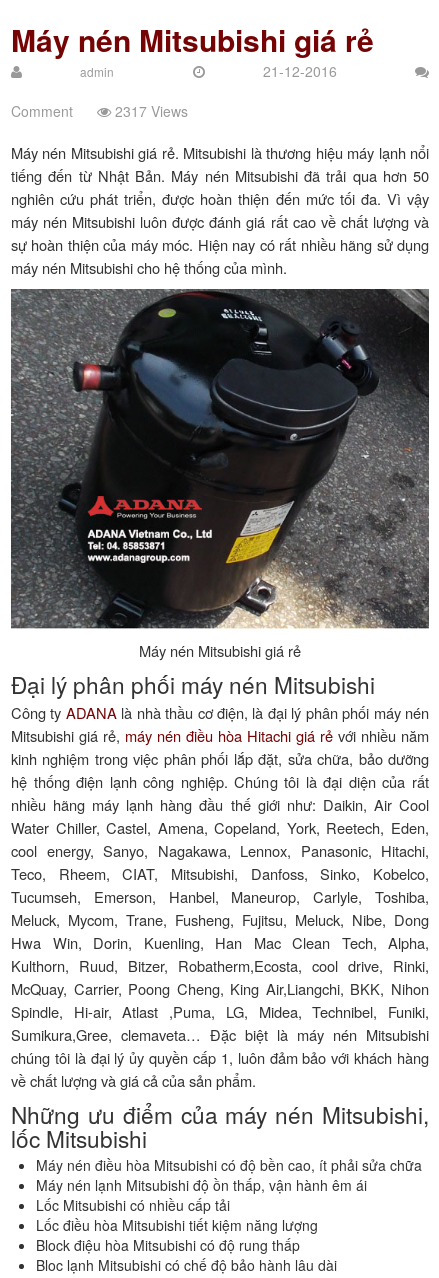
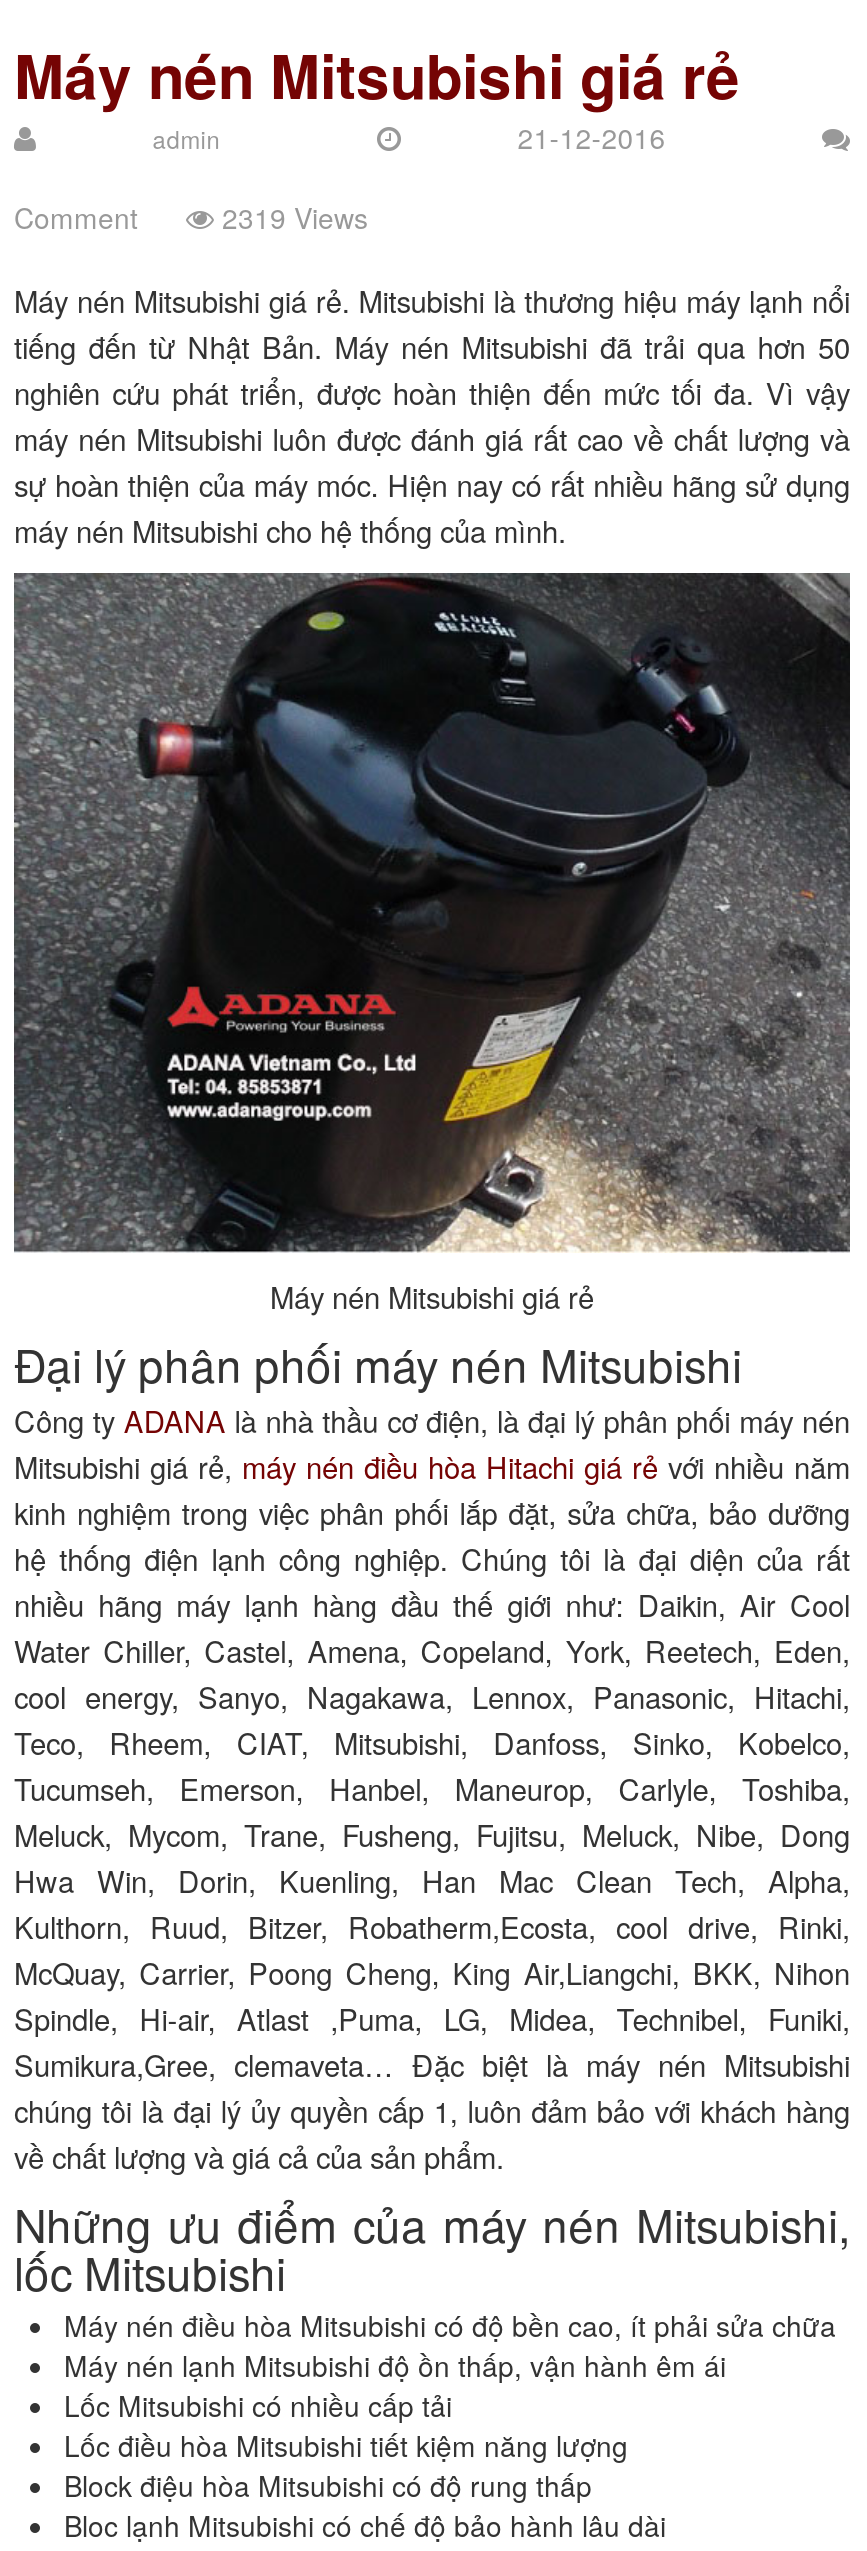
[11,101,188,121] Comment 2317 Views -> [14,197,368,237] Comment 2319 Views

